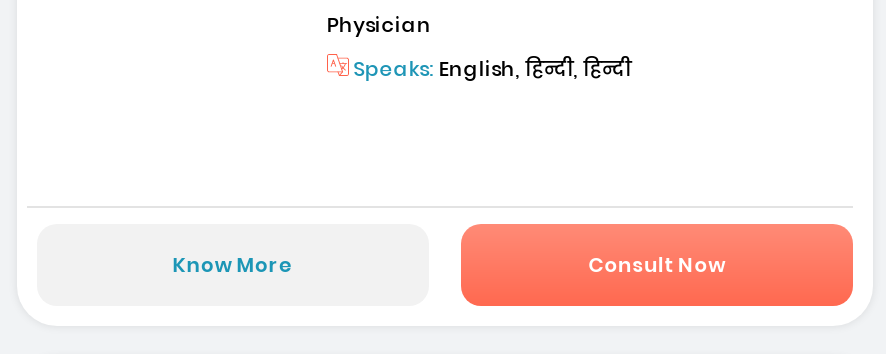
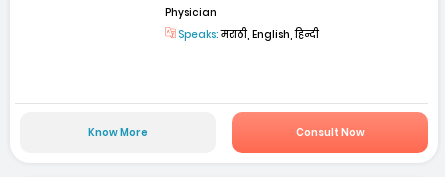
[349,54,631,84] Speaks: English, हिन्दी, हिन्दी -> [176,27,319,42] Speaks: मराठी, English, हिन्दी

